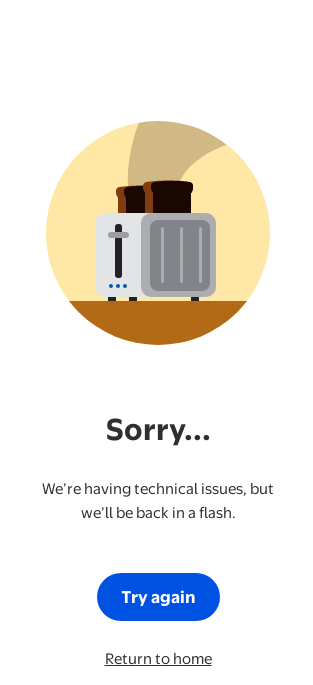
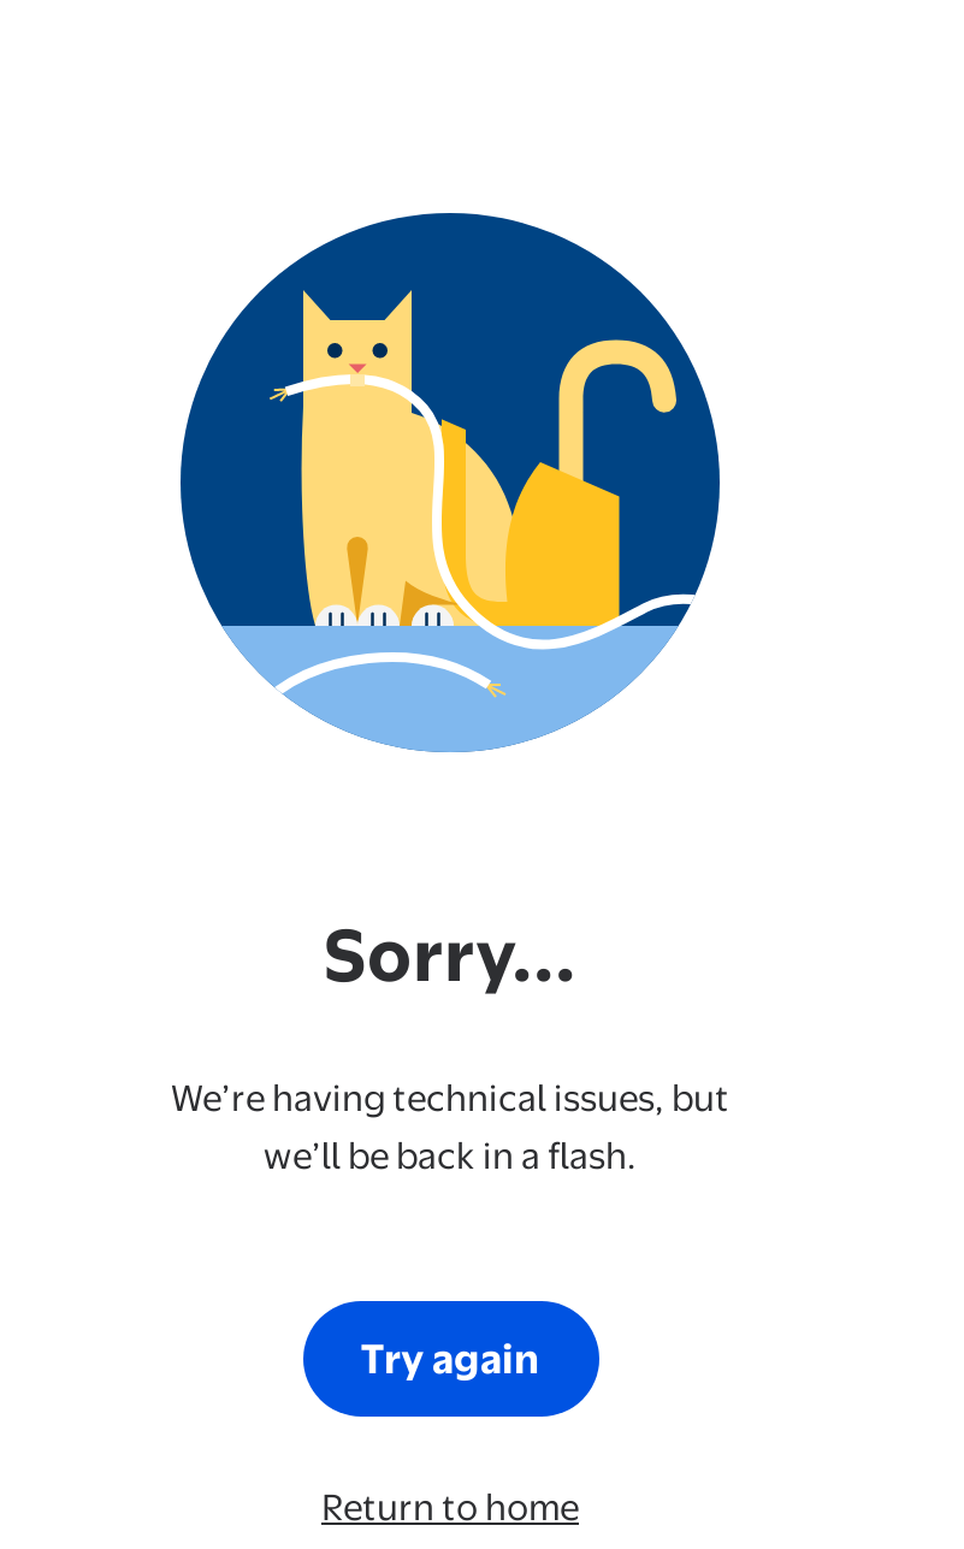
[46,121,270,346] [image] -> [178,211,722,755] [image]

